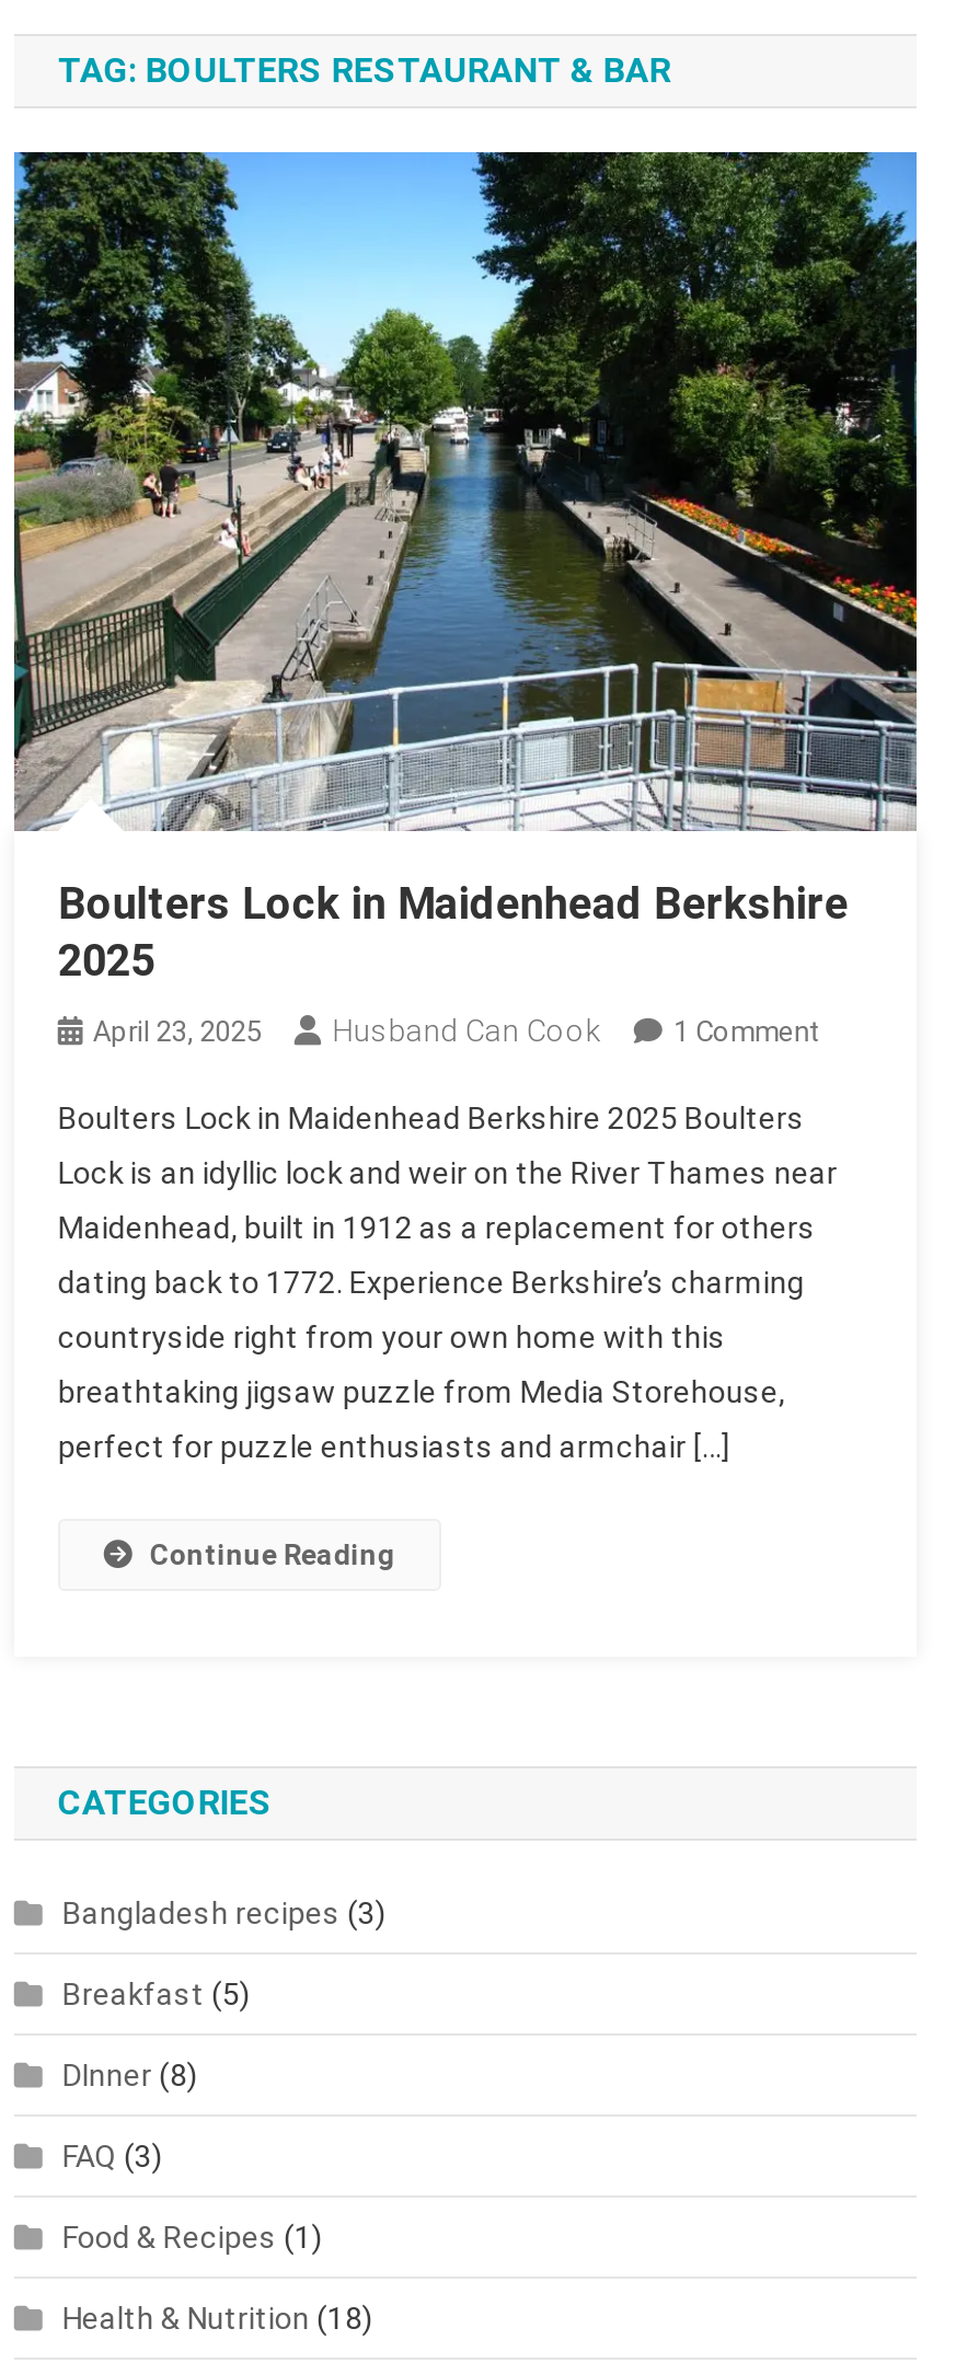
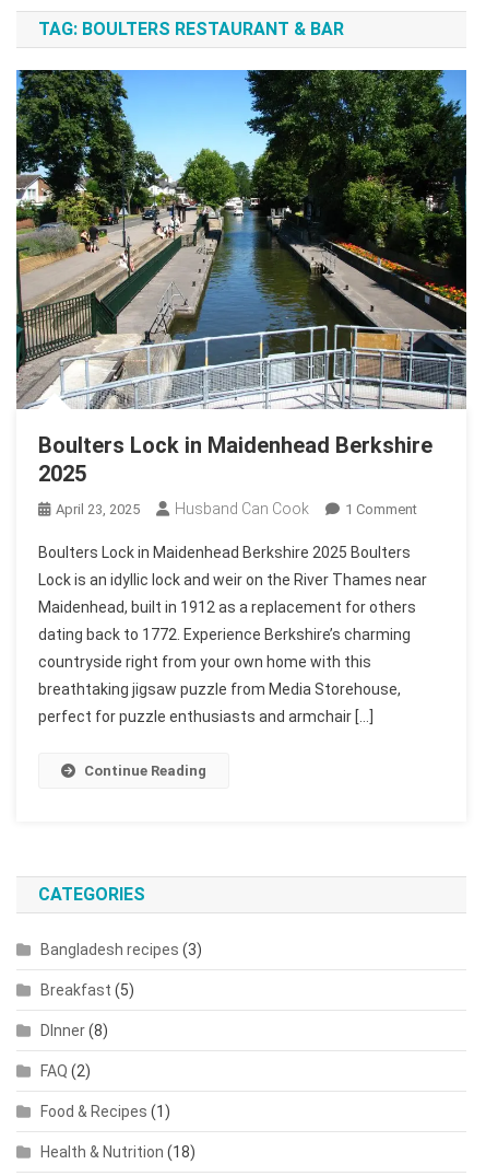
[62,2137,163,2172] FAQ (3) -> [40,1062,91,1079] FAQ (2)

